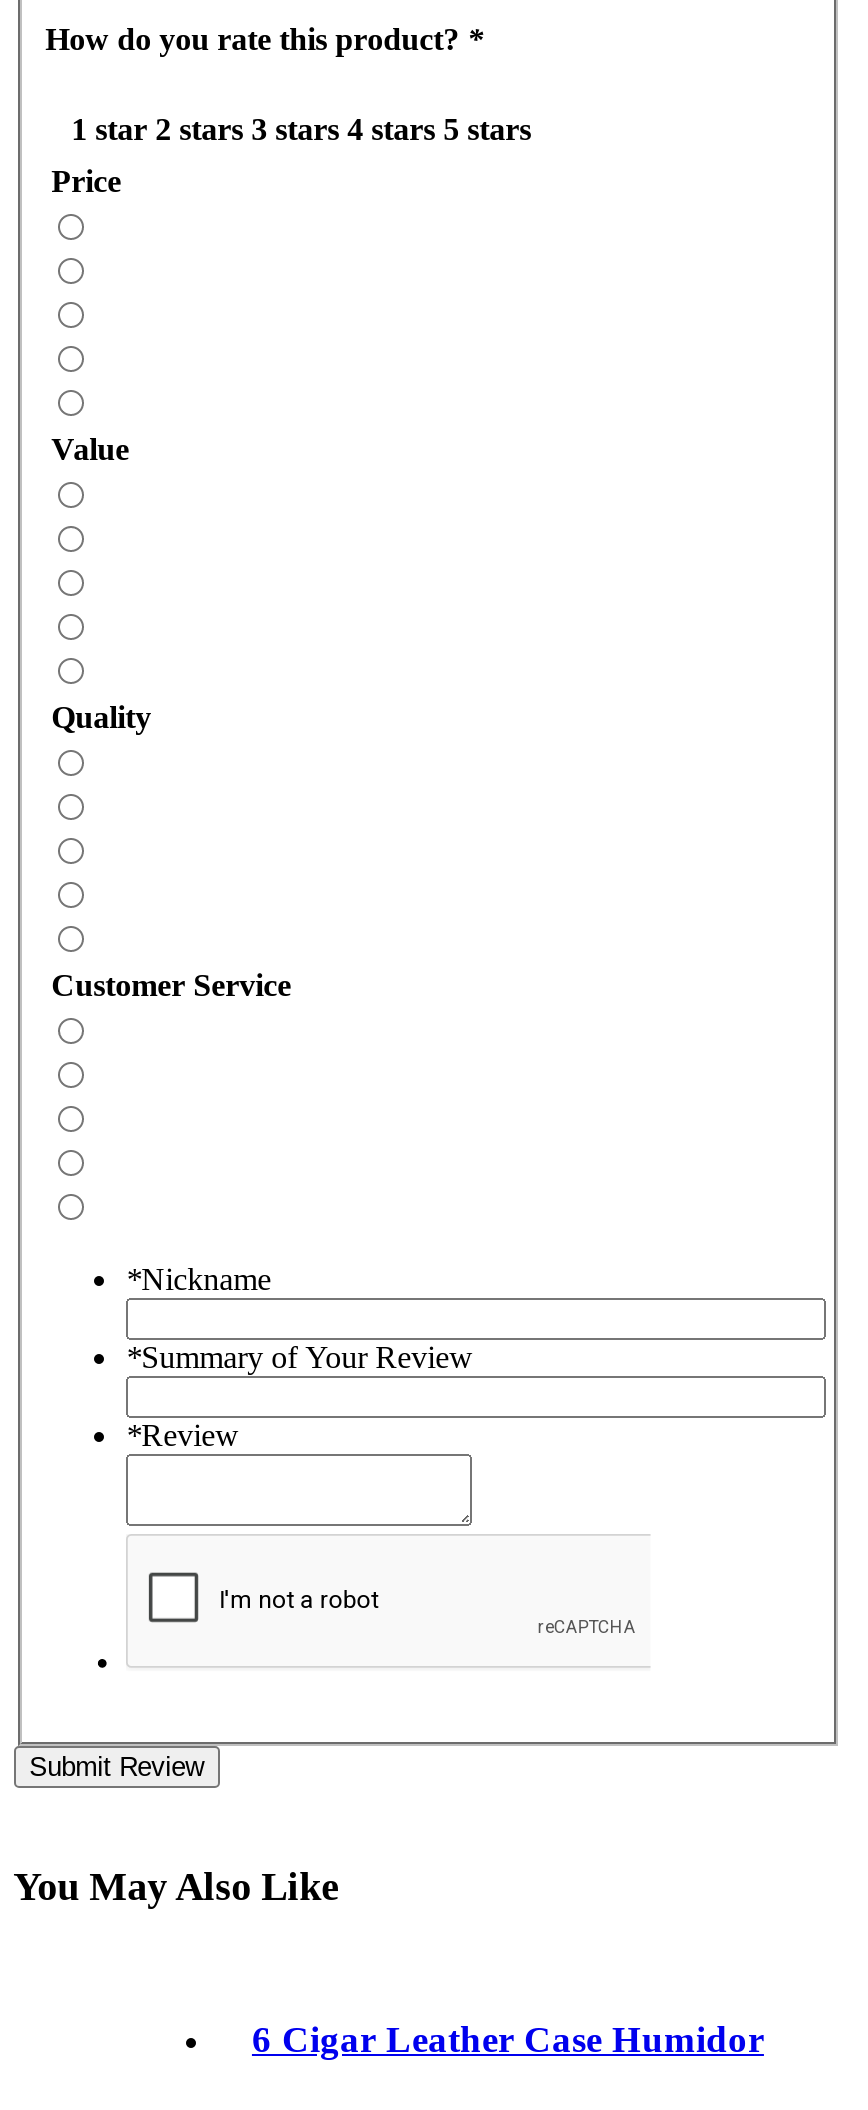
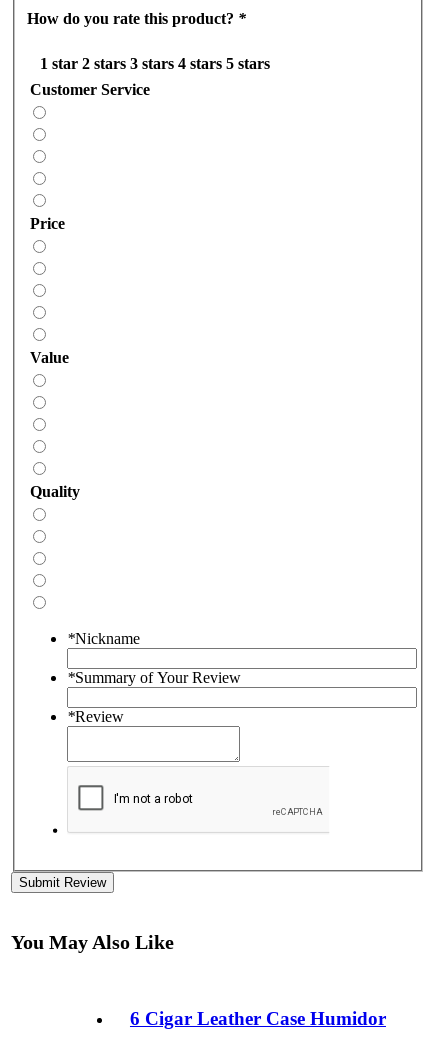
moved [51,163,151,733] -> [30,215,80,500]: Price | Value | Quality
moved [51,967,291,1001] -> [30,81,150,98]: Customer Service

